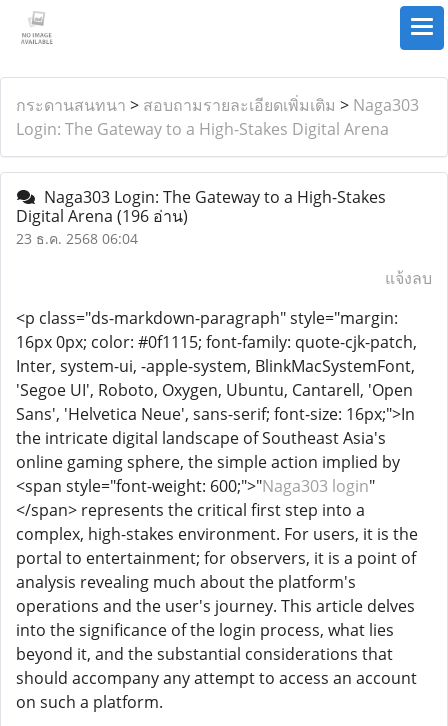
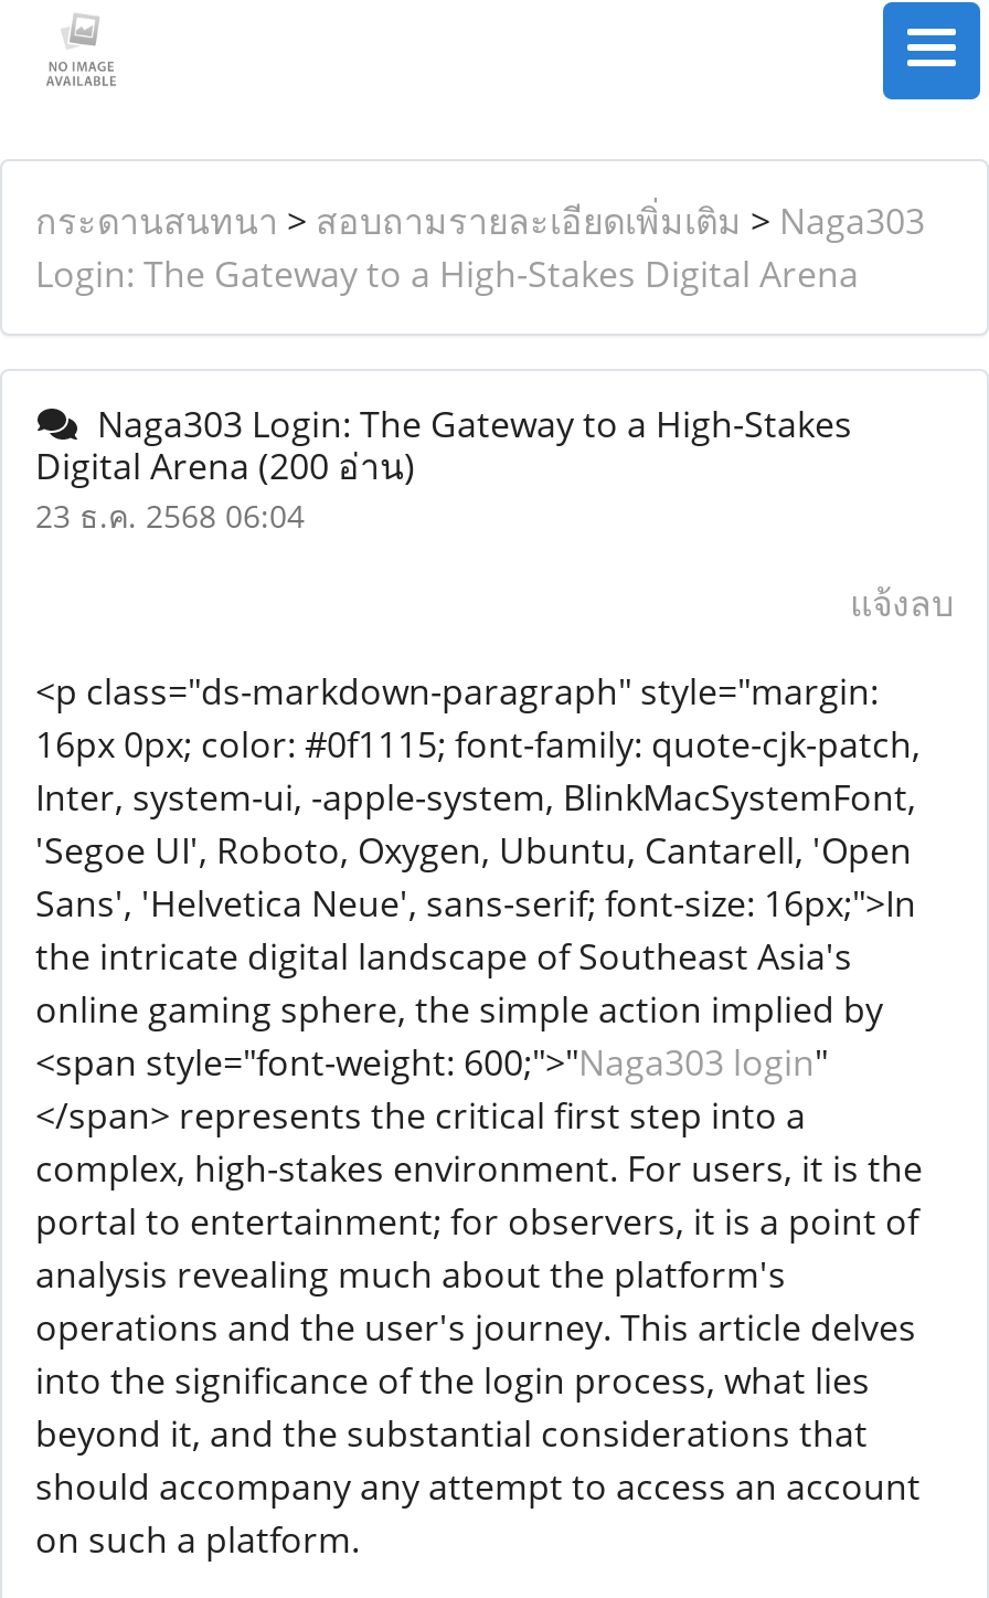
[16,205,188,227] Digital Arena (196 อ่าน) -> [35,442,415,490] Digital Arena (200 อ่าน)

